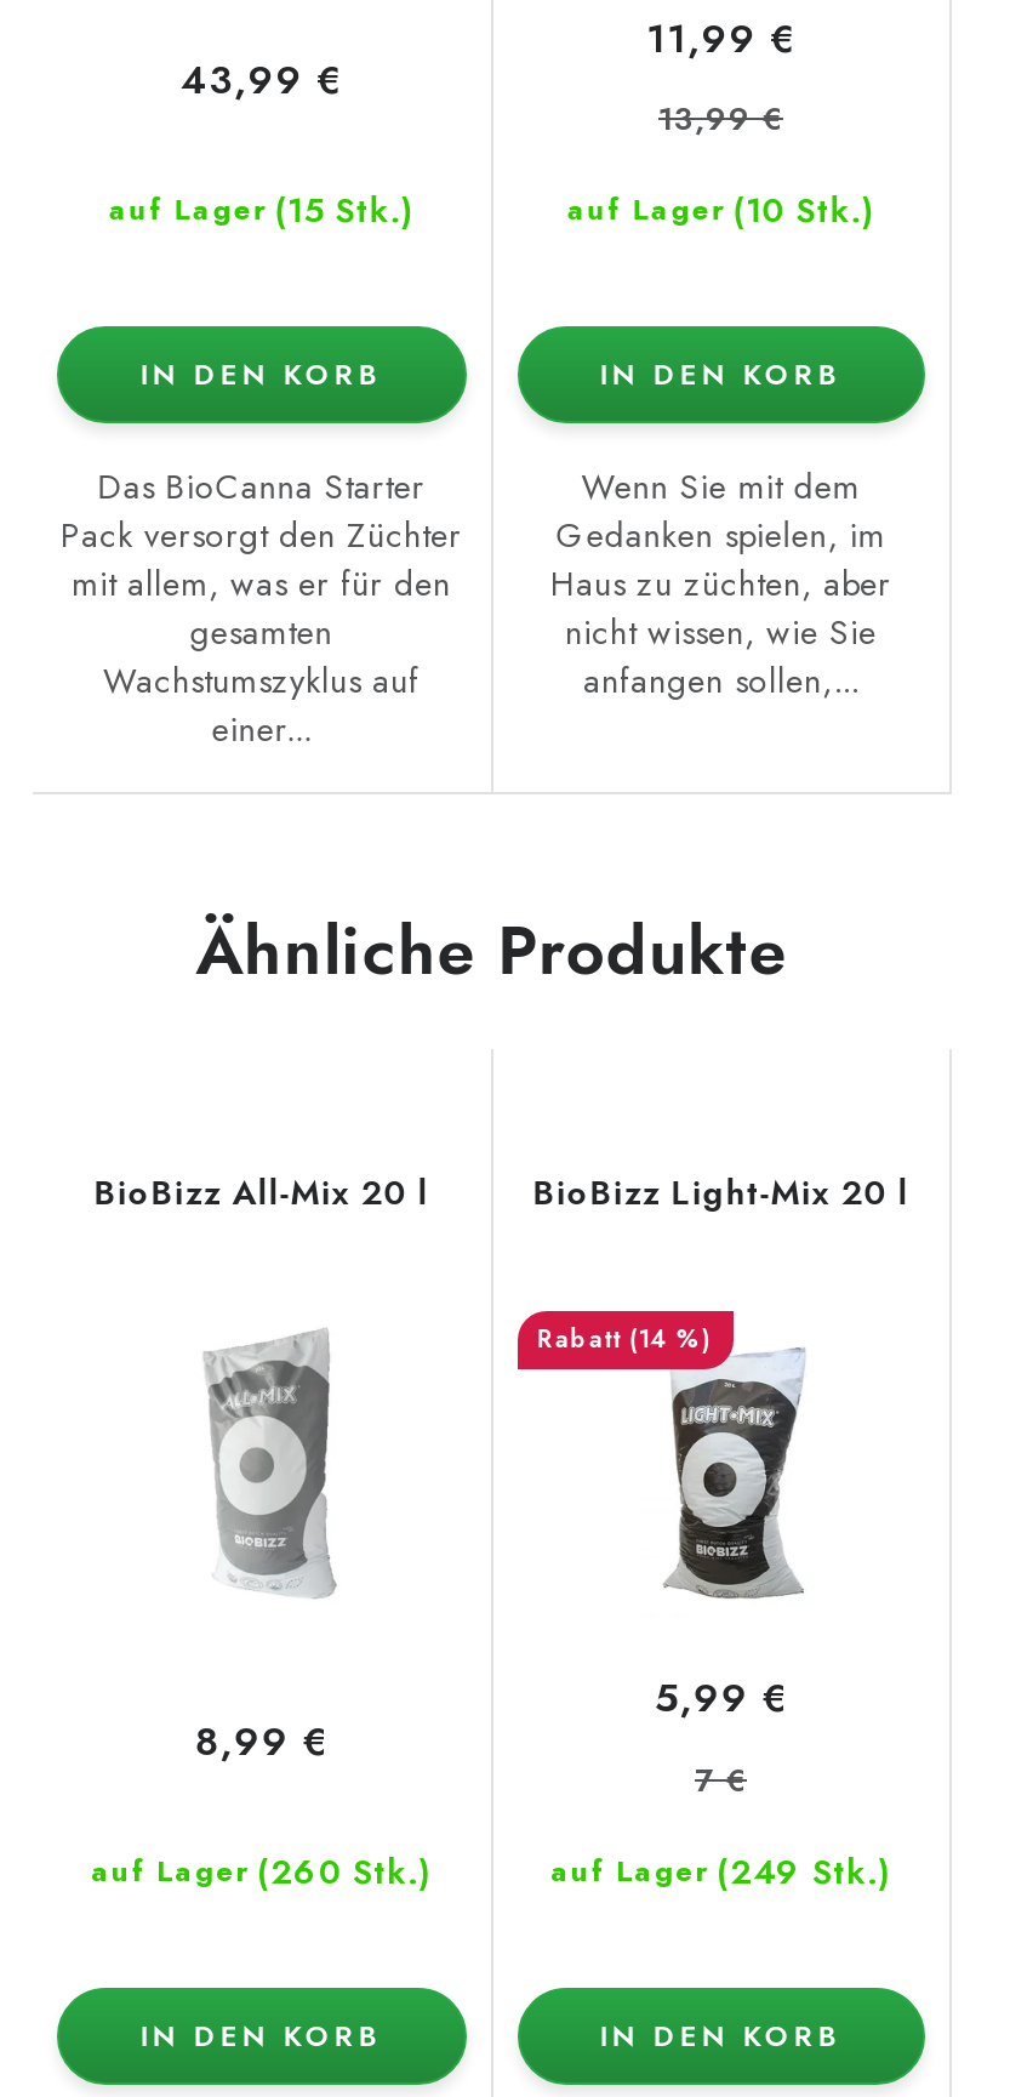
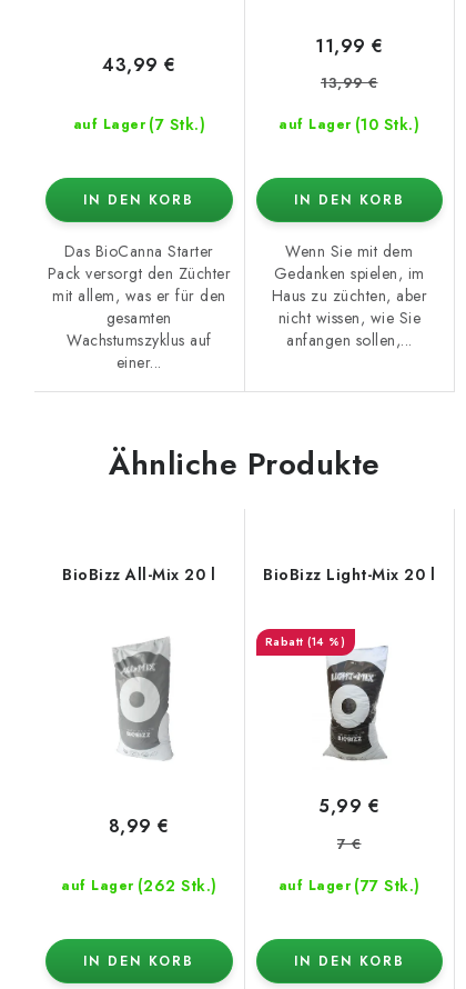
[108,186,414,234] auf Lager (15 Stk.) -> [73,113,205,136] auf Lager (7 Stk.)
[91,1846,432,1895] auf Lager (260 Stk.) -> [61,874,217,896] auf Lager (262 Stk.)
[550,1846,891,1895] auf Lager (249 Stk.) -> [278,874,420,896] auf Lager (77 Stk.)

